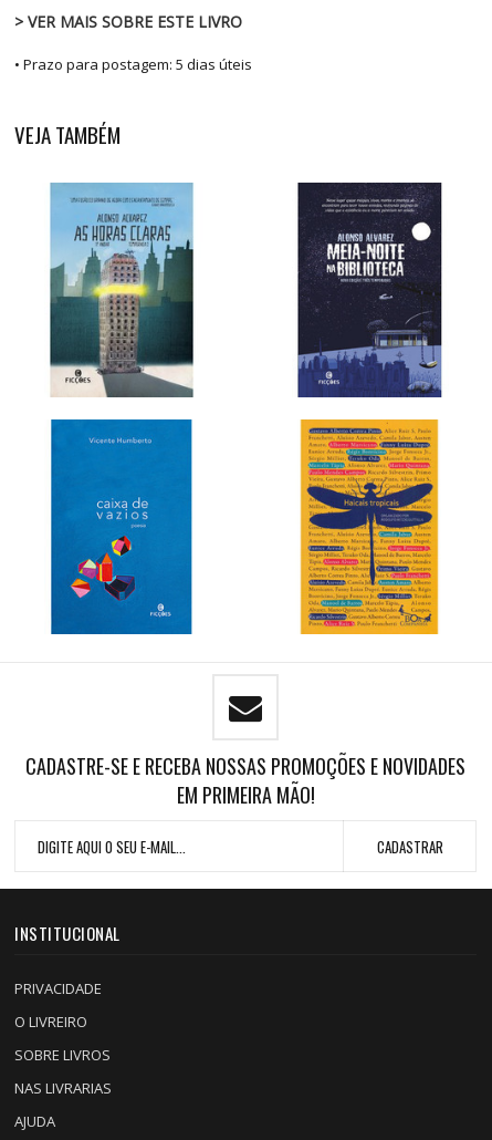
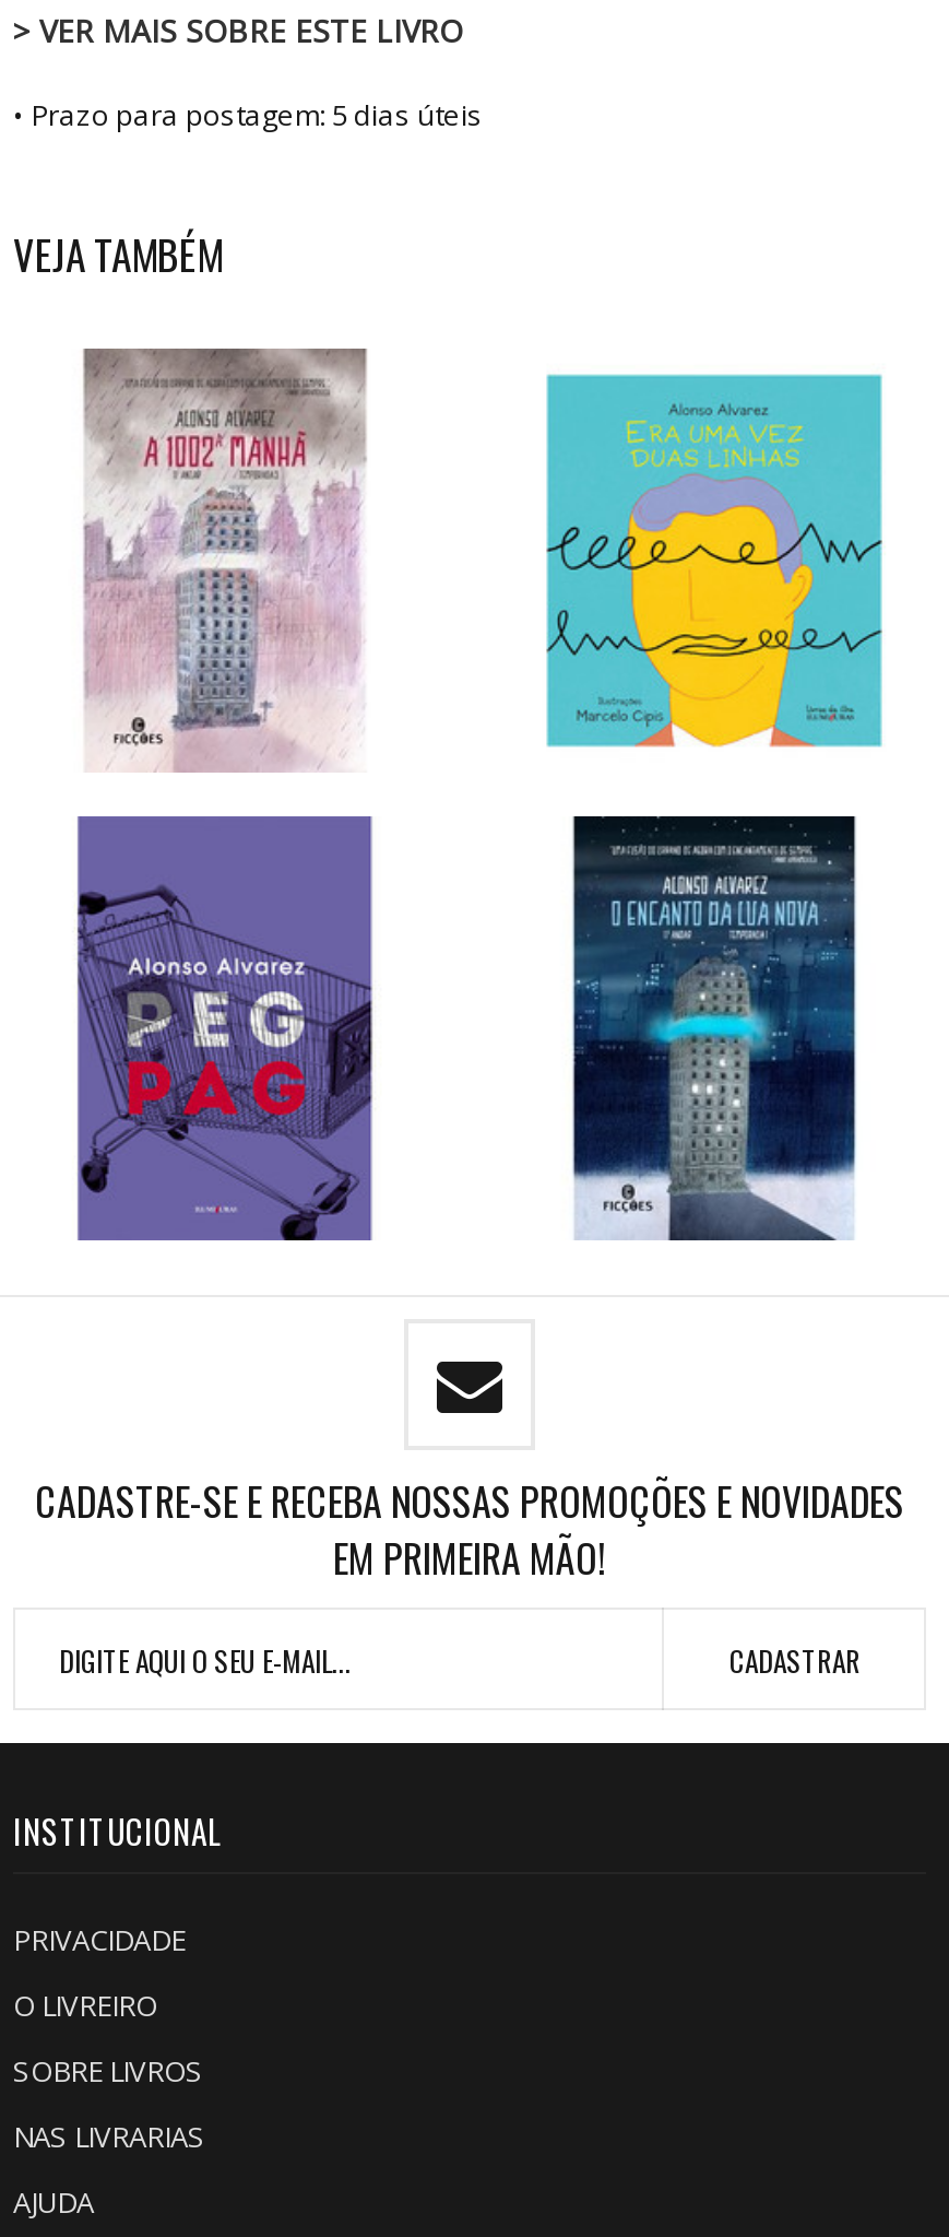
[50,182,195,398] [image] -> [83,346,367,773] [image]
[284,182,454,398] [image] -> [544,349,885,773] [image]
[48,418,196,635] [image] -> [74,814,376,1243] [image]
[297,418,441,635] [image] -> [570,814,858,1243] [image]

